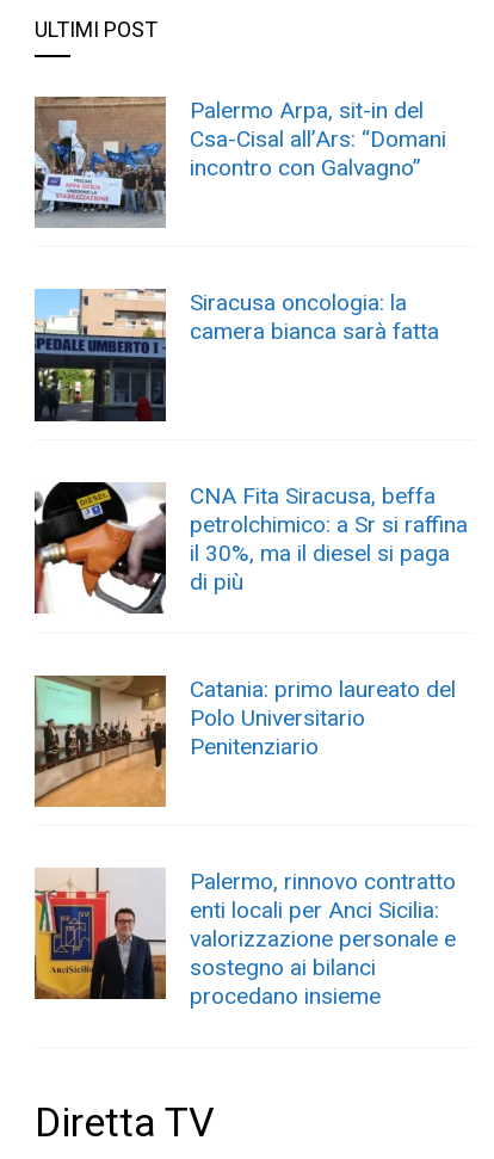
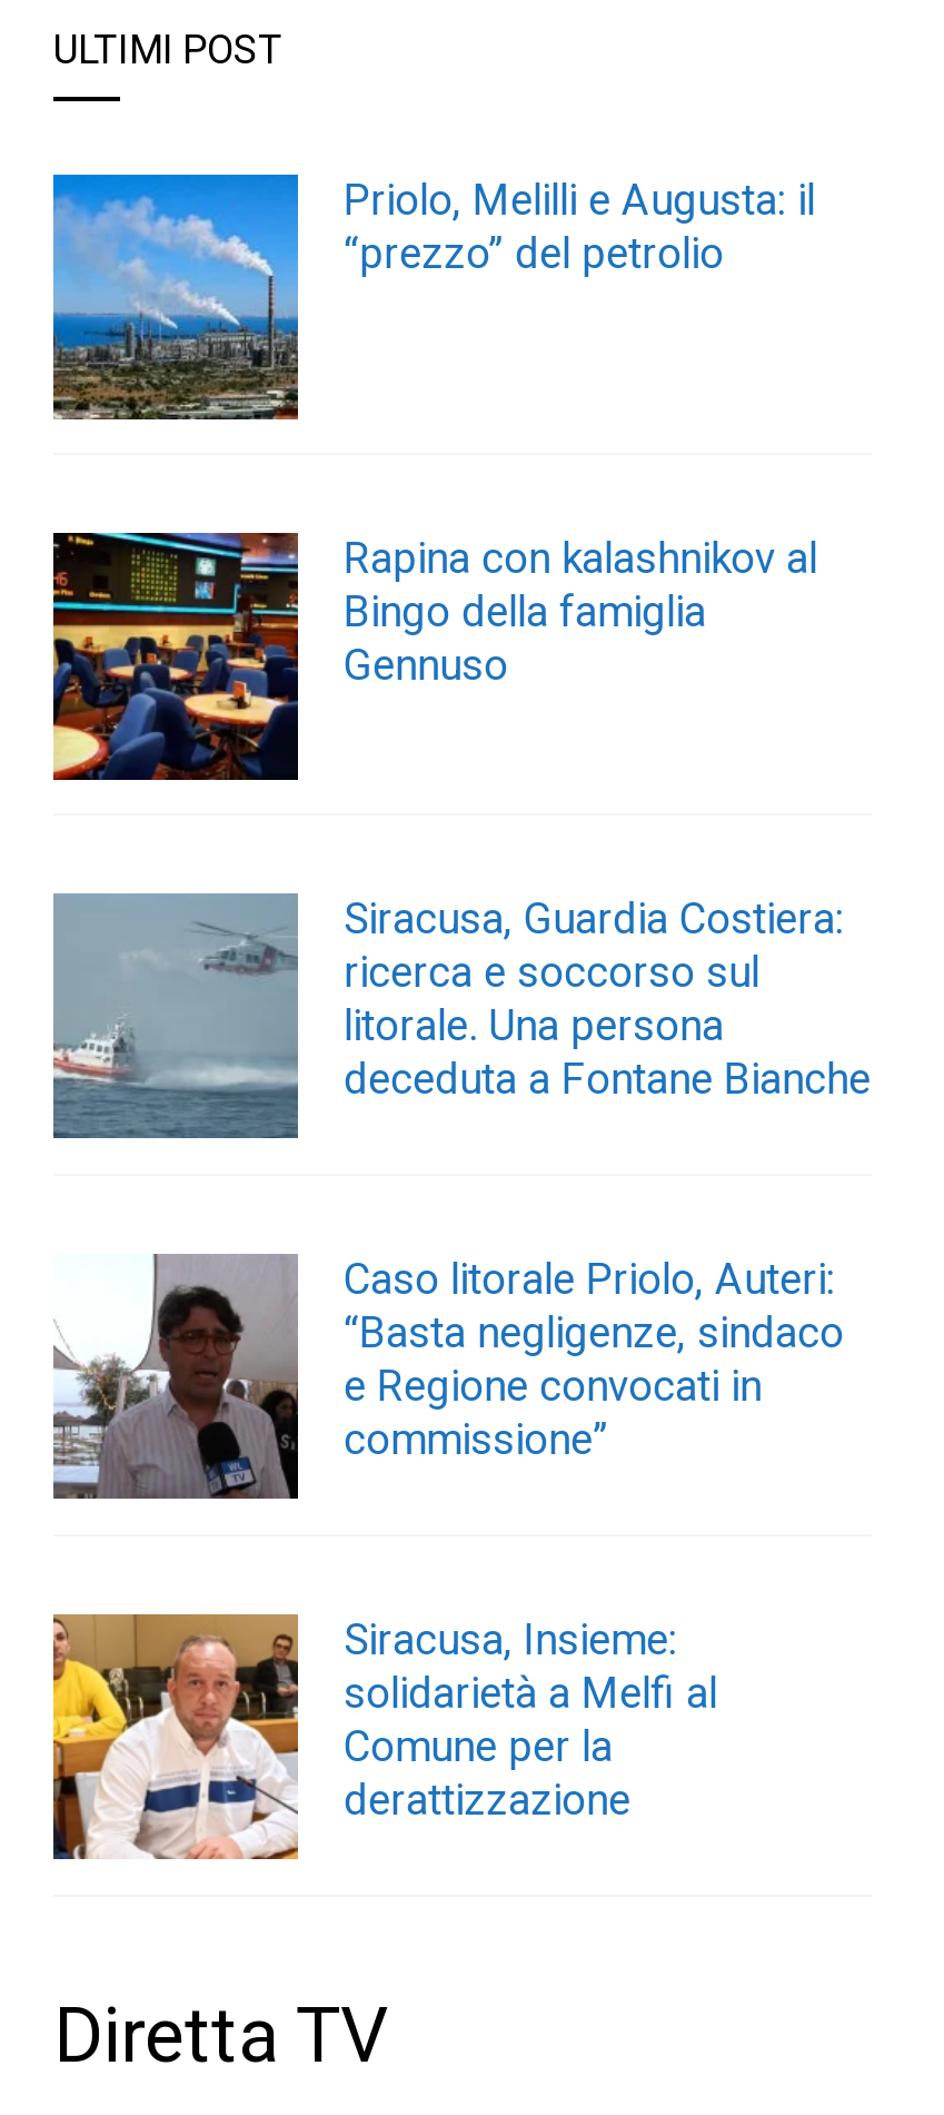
[33,95,447,227] [image] | Palermo Arpa, sit-in del | Csa-Cisal all’Ars: “Domani | incontro con Galvagno” -> [51,172,815,419] [image] | Priolo, Melilli e Augusta: il | “prezzo” del petrolio
[33,288,440,423] [image] | Siracusa oncologia: la | camera bianca sarà fatta -> [51,531,817,782] [image] | Rapina con kalashnikov al | Bingo della famiglia | Gennuso
[33,481,468,614] [image] | CNA Fita Siracusa, beffa | petrolchimico: a Sr si raffina | il 30%, ma il diesel si paga | di più -> [51,893,870,1140] [image] | Siracusa, Guardia Costiera: | ricerca e soccorso sul | litorale. Una persona | deceduta a Fontane Bianche
[33,674,456,808] [image] | Catania: primo laureato del | Polo Universitario | Penitenziario -> [53,1253,844,1501] [image] | Caso litorale Priolo, Auteri: | “Basta negligenze, sindaco | e Regione convocati in | commissione”
[35,868,456,1010] [image] | Palermo, rinnovo contratto | enti locali per Anci Sicilia: | valorizzazione personale e | sostegno ai bilanci | procedano insieme -> [51,1614,717,1861] [image] | Siracusa, Insieme: | solidarietà a Melfi al | Comune per la | derattizzazione

